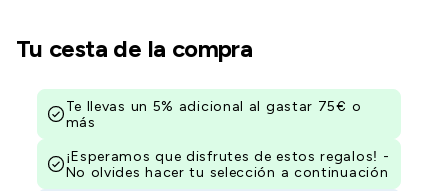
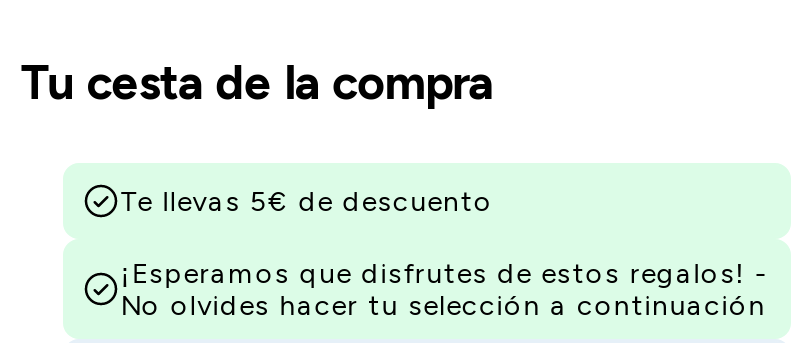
[66,98,361,130] Te llevas un 5% adicional al gastar 75€ o | más -> [120,185,493,217] Te llevas 5€ de descuento

